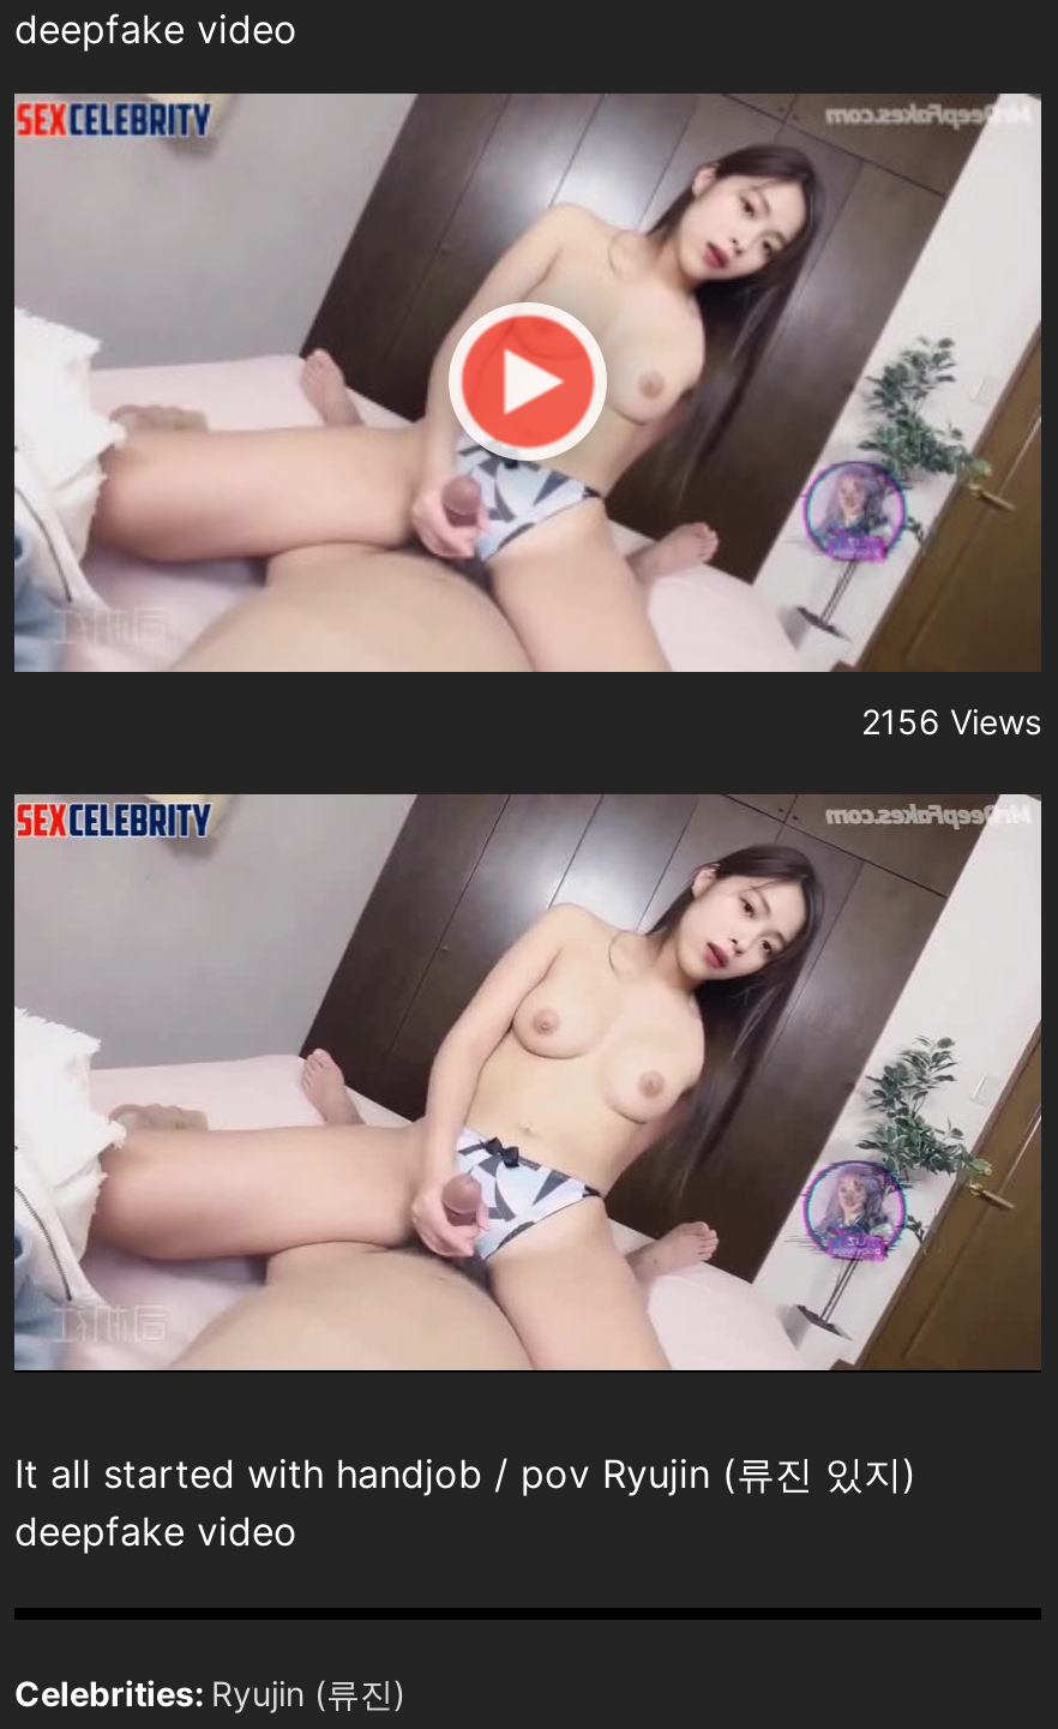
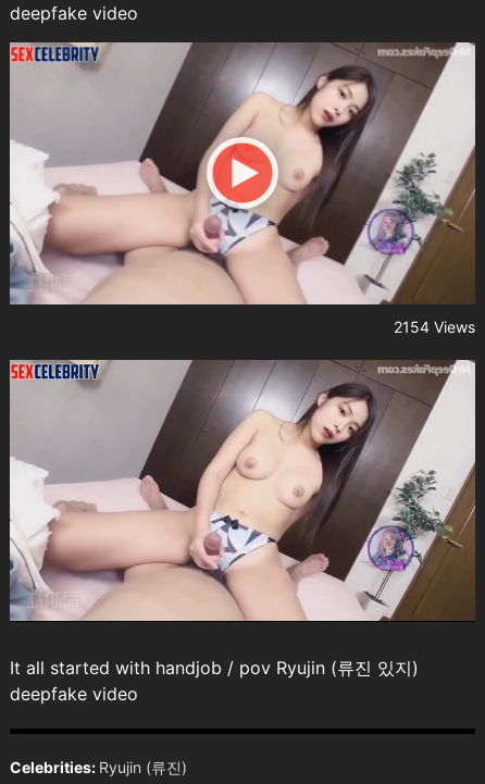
[861,700,1041,741] 2156 Views -> [394,317,475,336] 2154 Views

